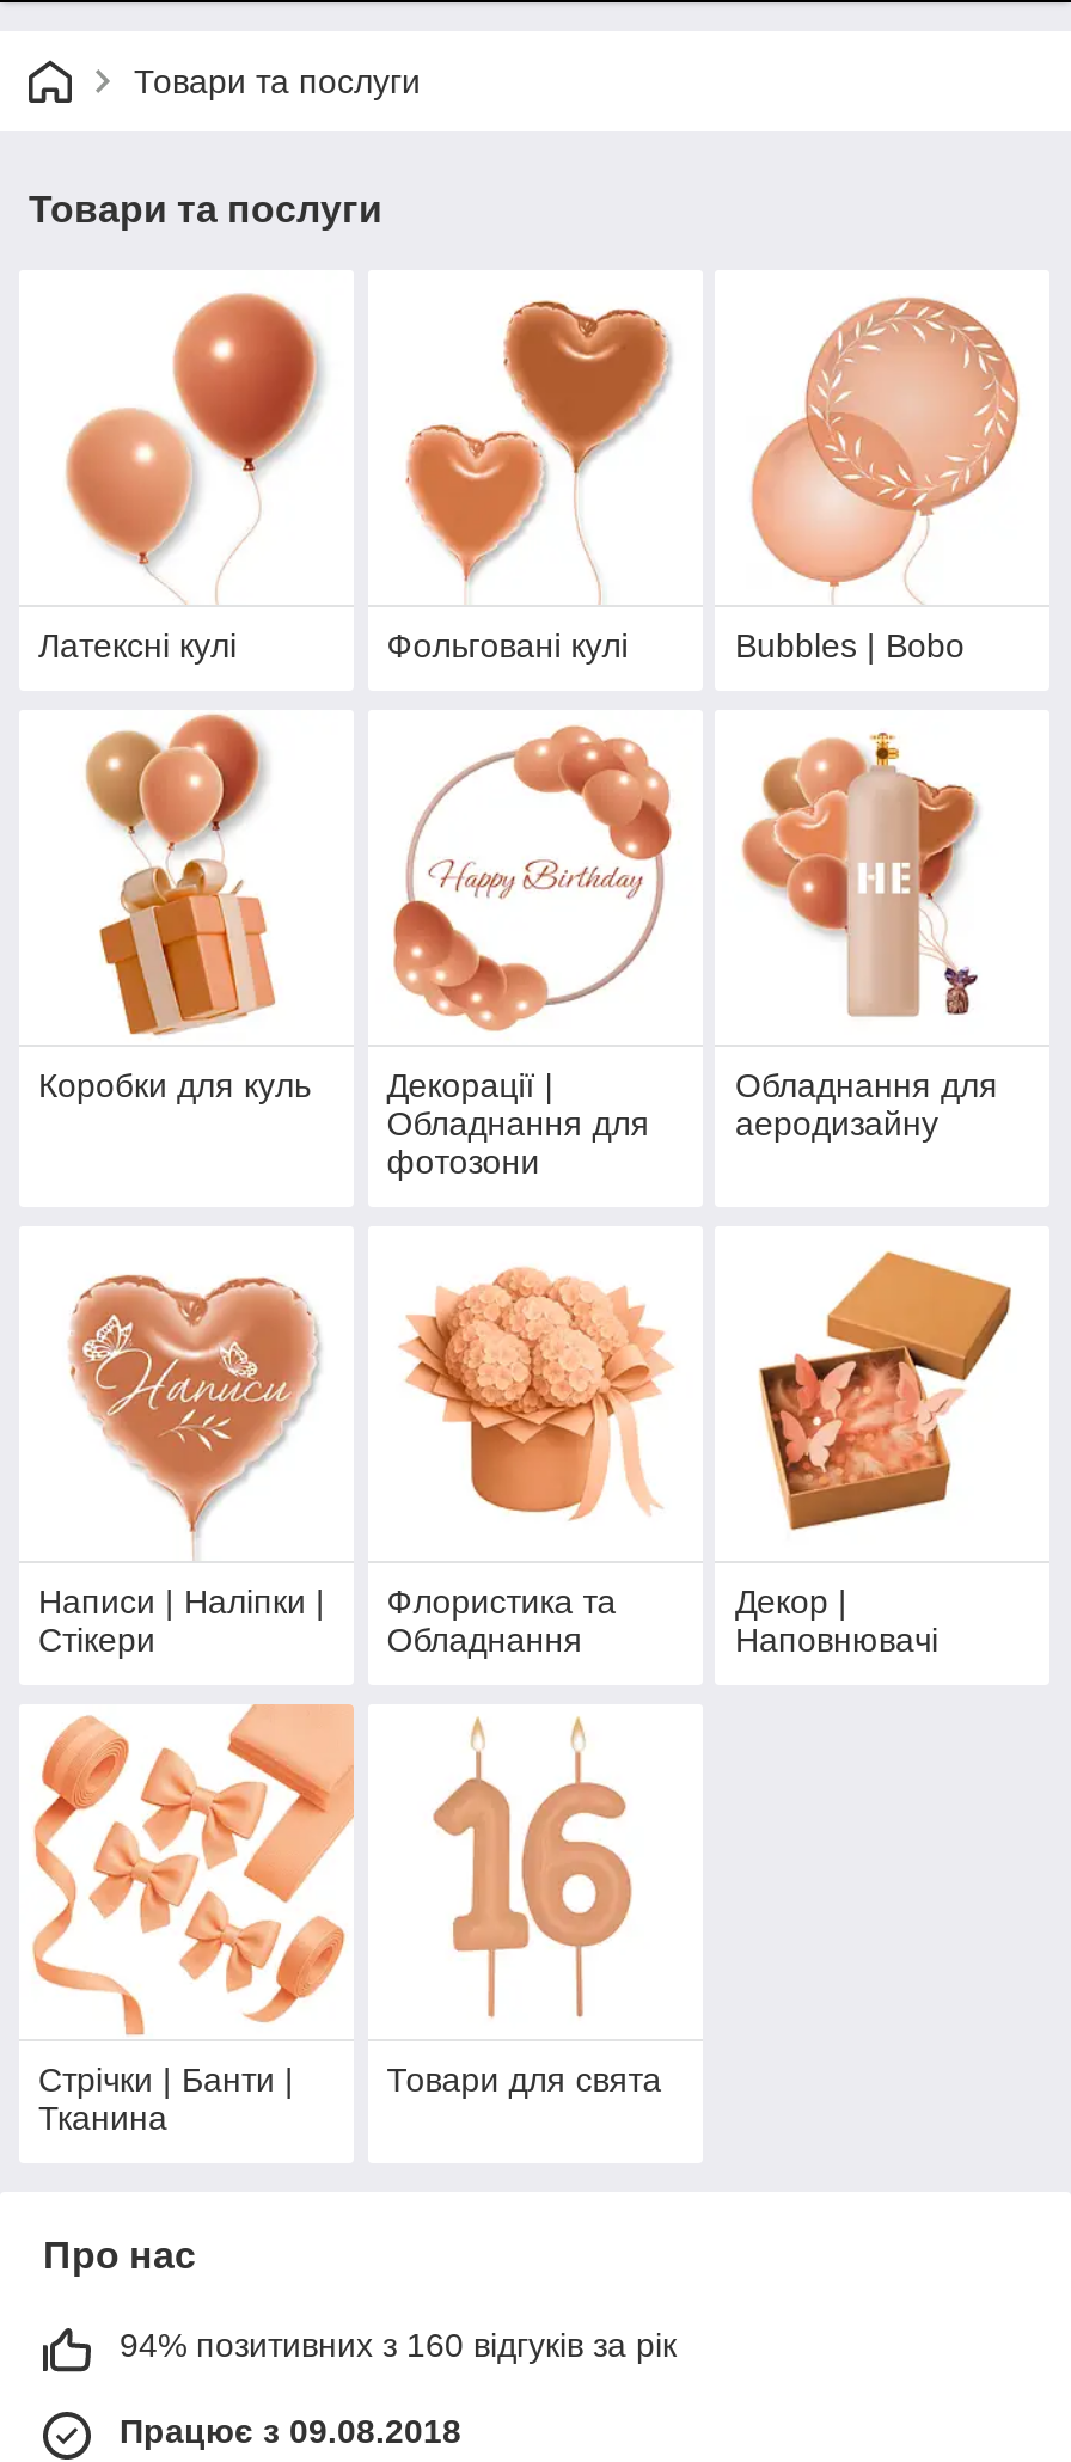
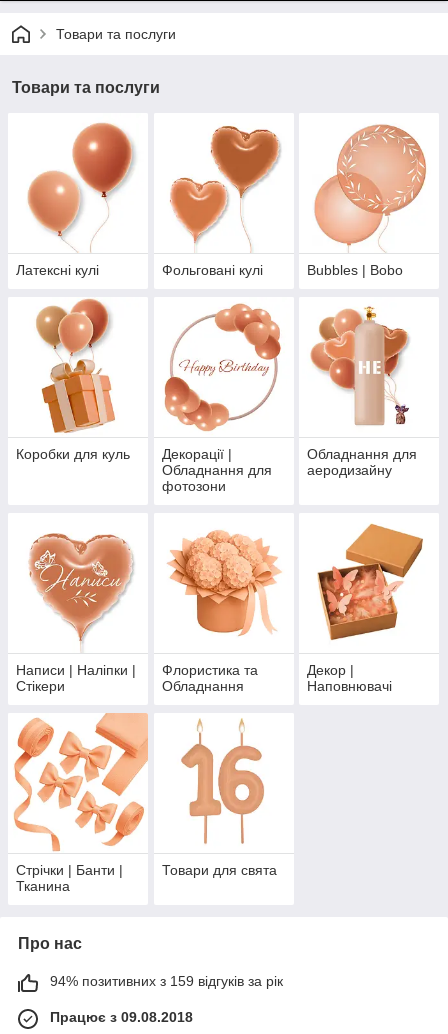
[120,2326,677,2364] 94% позитивних з 160 відгуків за рік -> [50,973,283,989] 94% позитивних з 159 відгуків за рік

